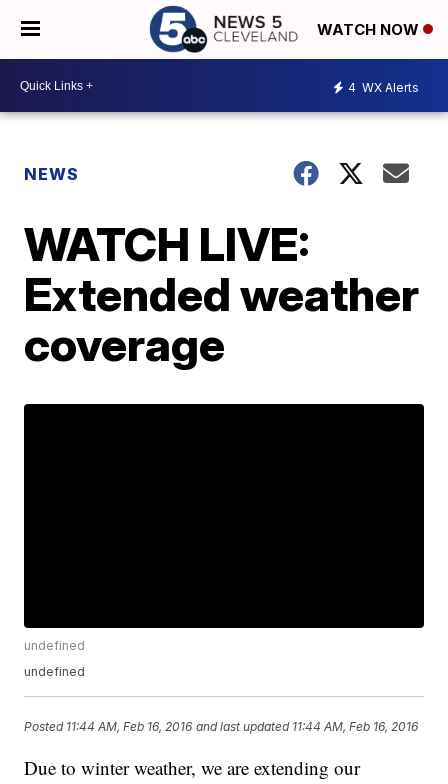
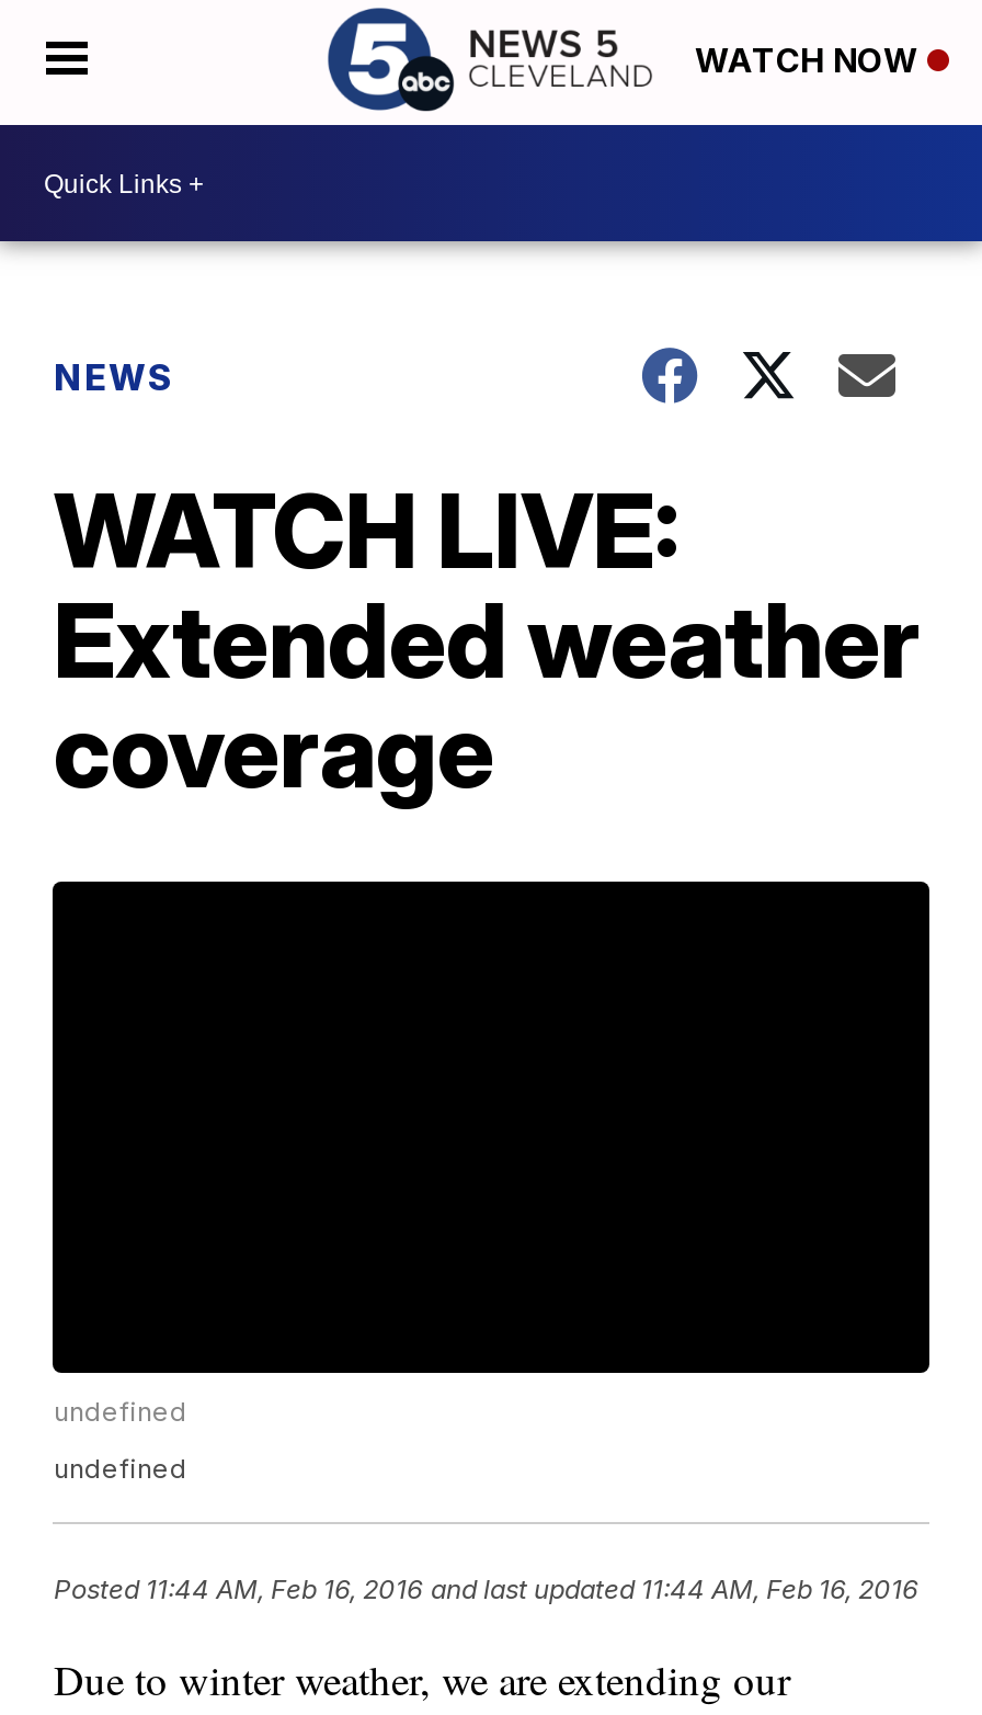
[348,79,419,94] 4 WX Alerts -> none

